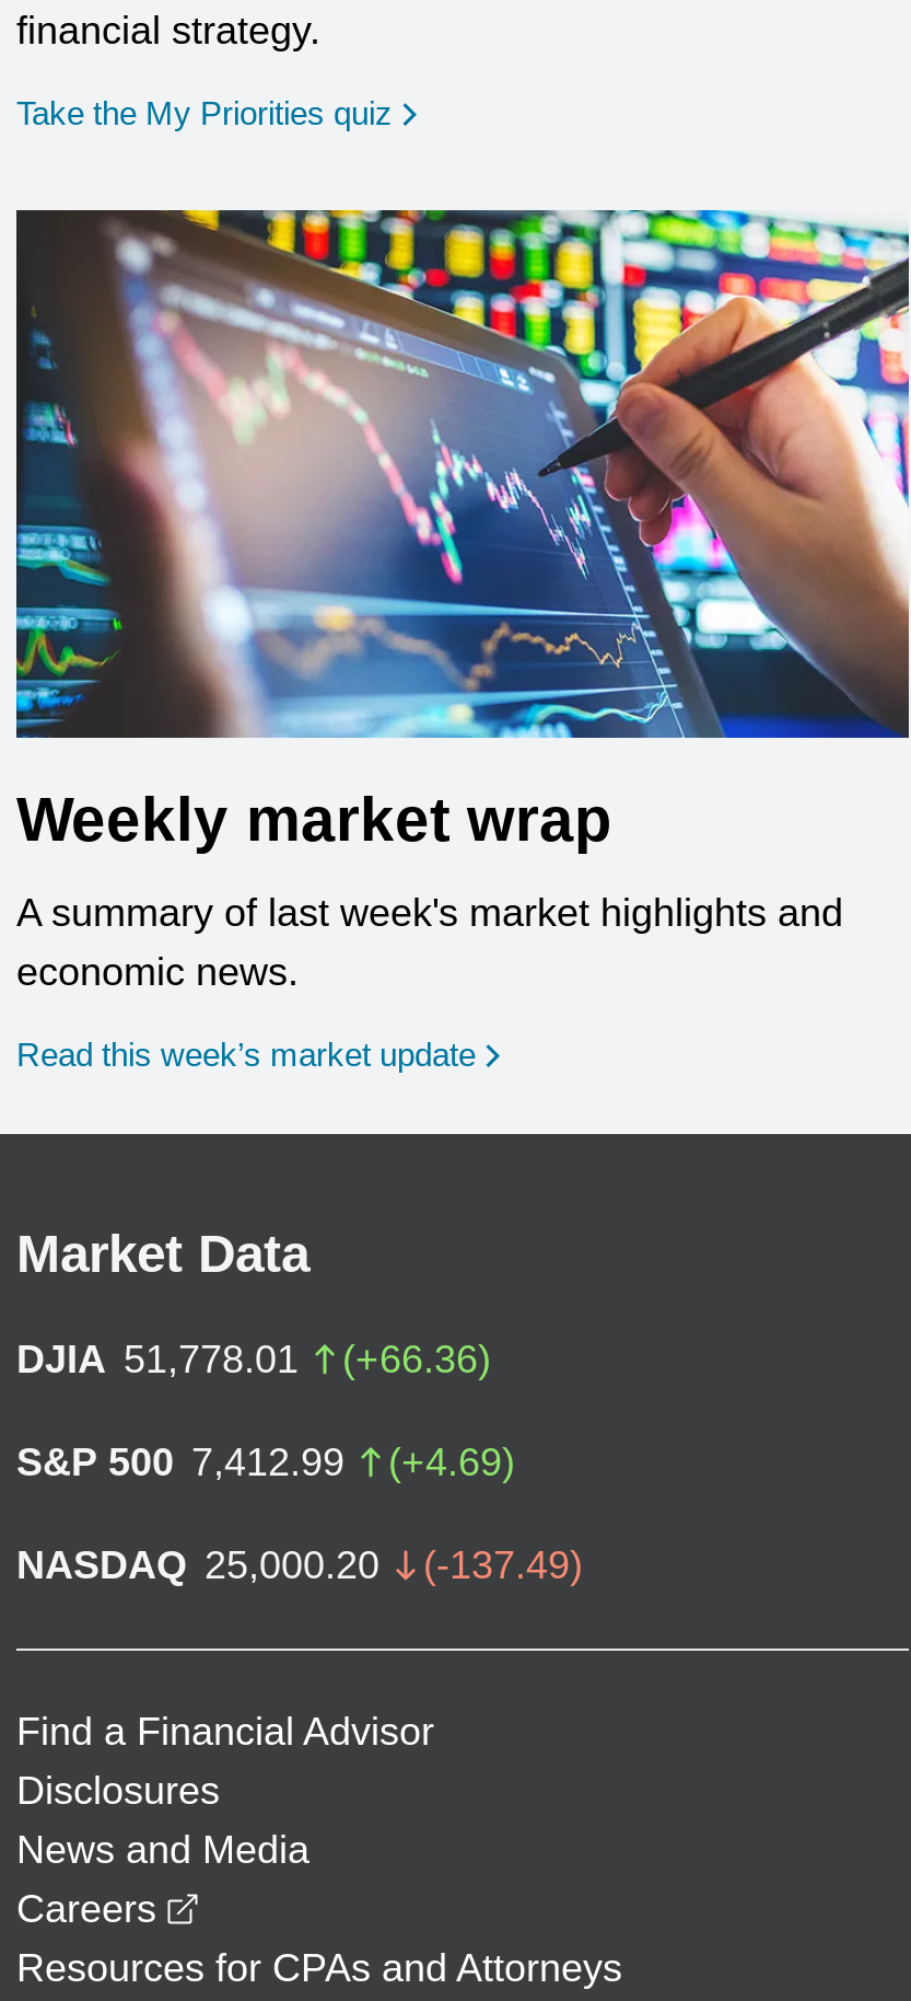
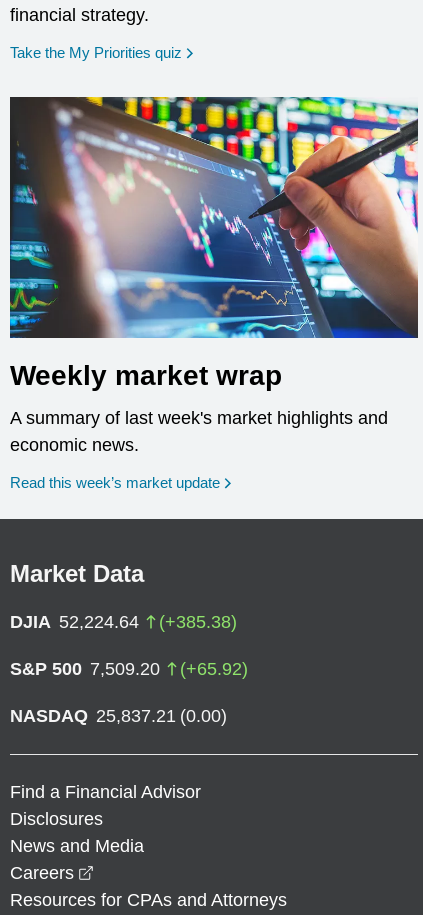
[16,1337,491,1381] DJIA 51,778.01 | (+66.36) -> [10,612,237,632] DJIA 52,224.64 | (+385.38)
[16,1440,515,1484] S&P 500 7,412.99 | (+4.69) -> [10,659,248,679] S&P 500 7,509.20 | (+65.92)
[16,1543,583,1587] NASDAQ 25,000.20 | (-137.49) -> [10,706,227,726] NASDAQ 25,837.21 (0.00)

